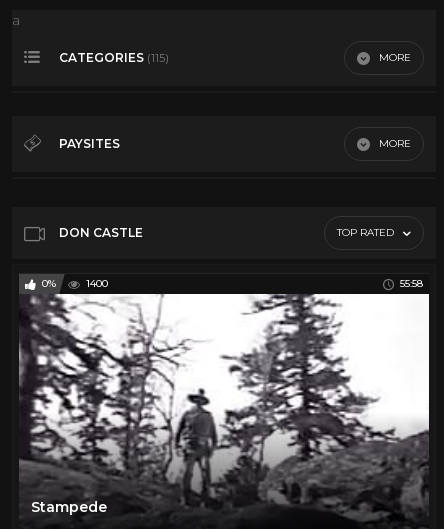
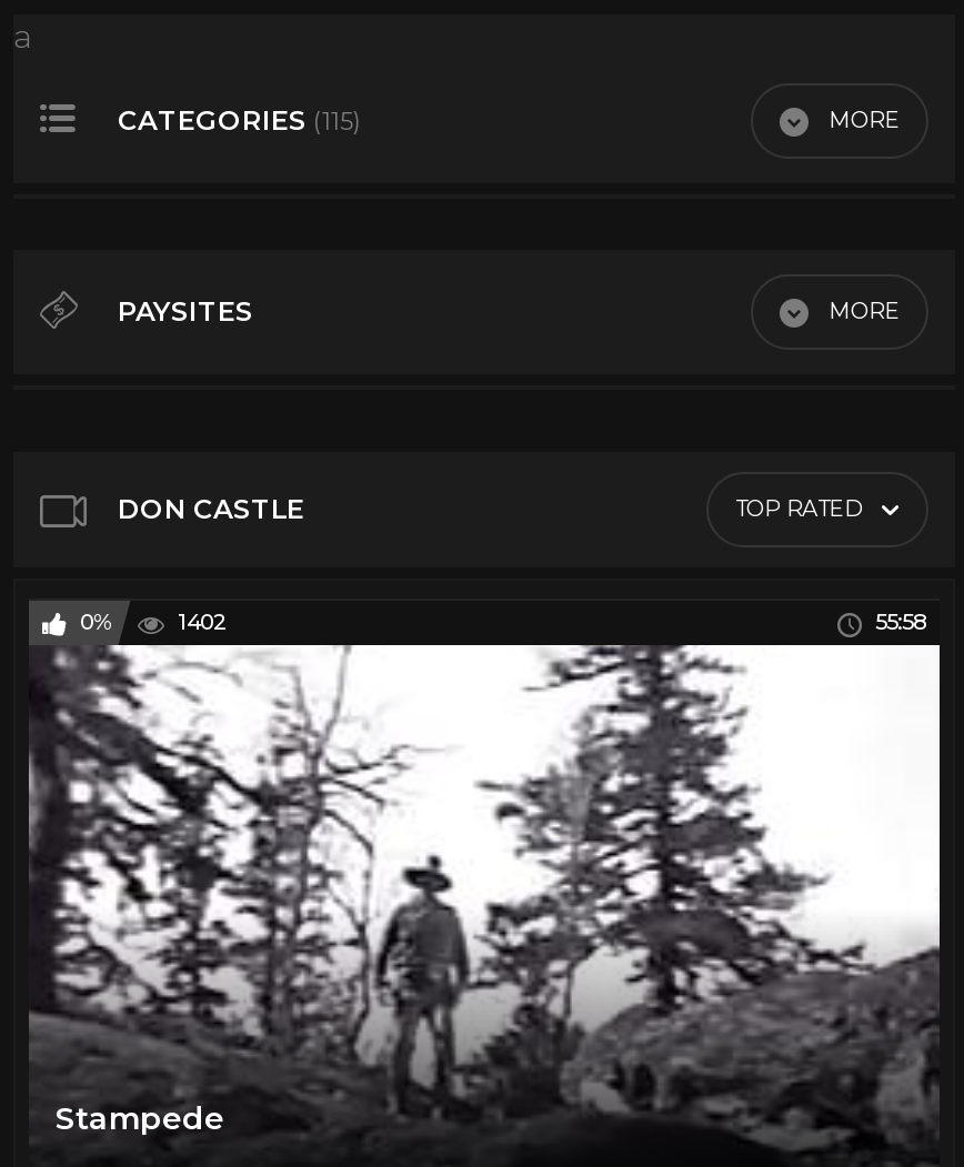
[86,277,108,290] 1400 -> [178,608,227,637] 1402

